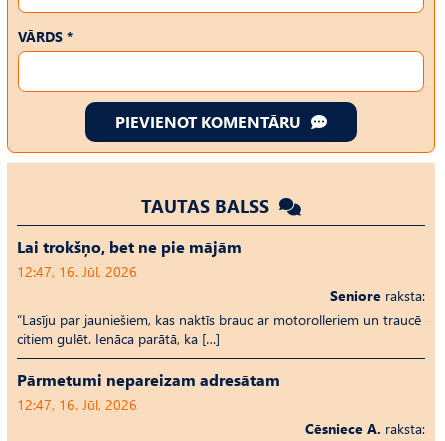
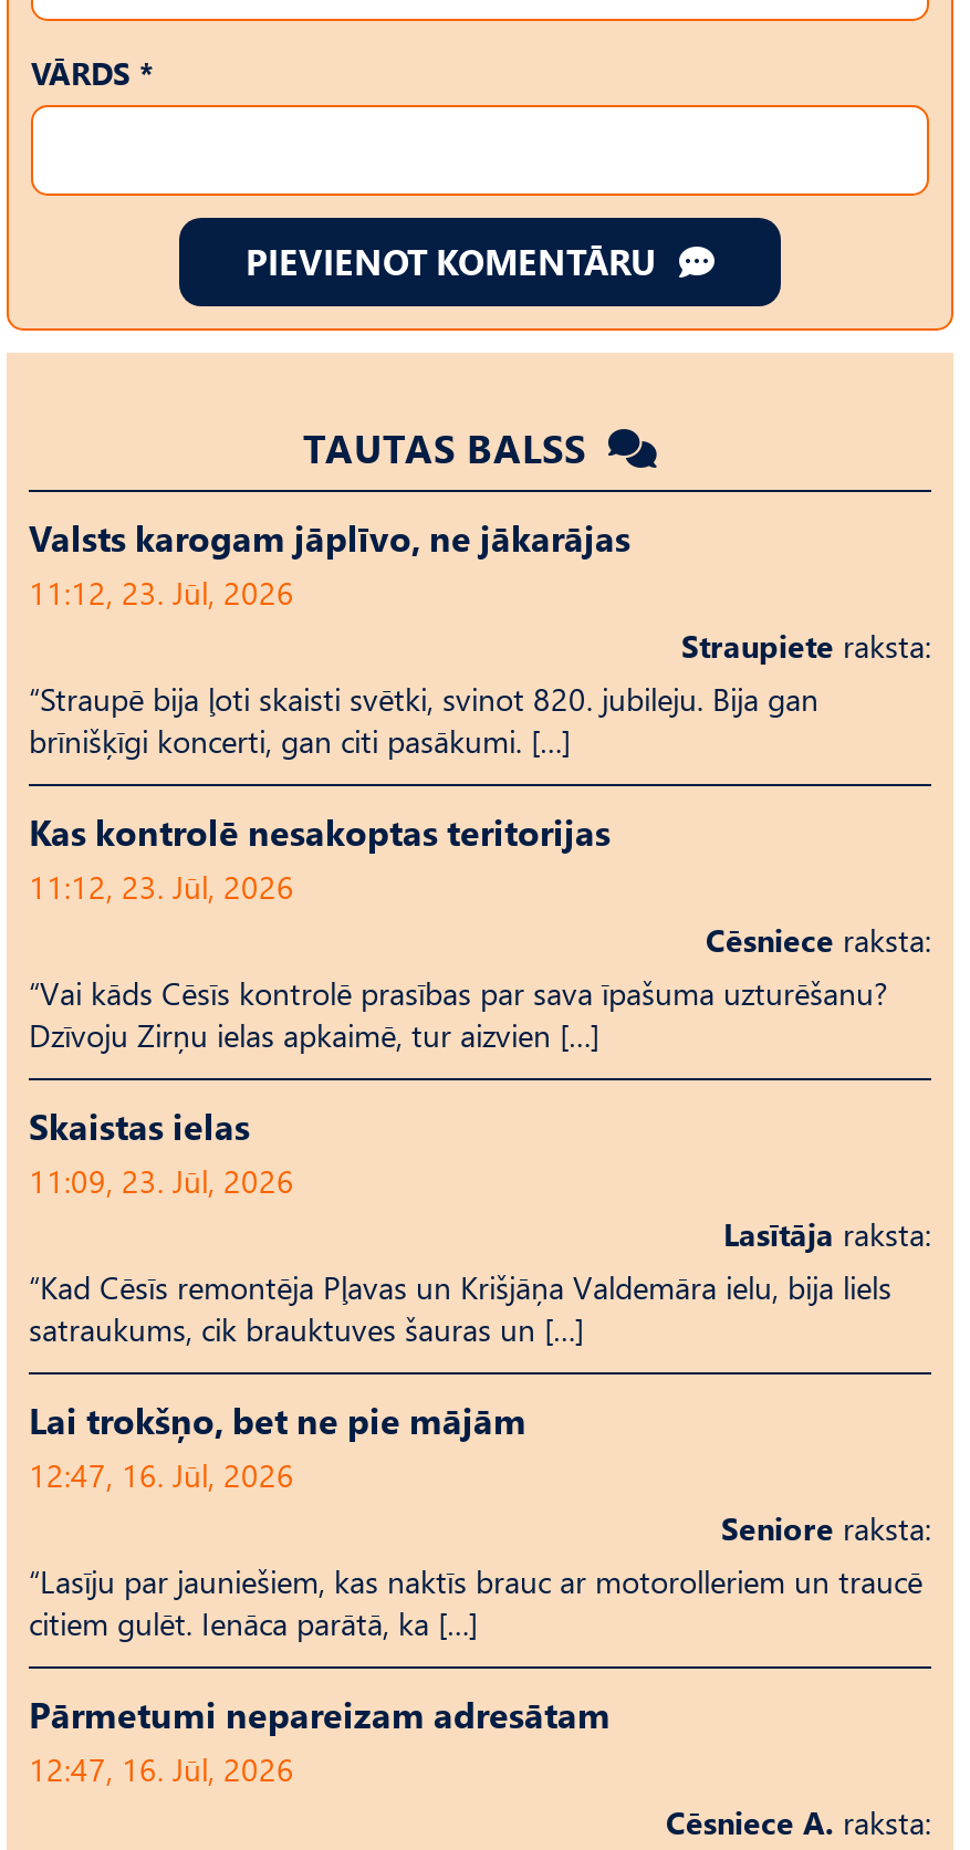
none -> [29,514,931,1350] Valsts karogam jāplīvo, ne jākarājas | 11:12, 23. Jūl, 2026 | Straupiete raksta: | “Straupē bija ļoti skaisti svētki, svinot 820. jubileju. Bija gan | brīnišķīgi koncerti, gan citi pasākumi. […] | Kas kontrolē nesakoptas teritorijas | 11:12, 23. Jūl, 2026 | Cēsniece raksta: | “Vai kāds Cēsīs kontrolē prasības par sava īpašuma uzturēšanu? | Dzīvoju Zirņu ielas apkaimē, tur aizvien […] | Skaistas ielas | 11:09, 23. Jūl, 2026 | Lasītāja raksta: | “Kad Cēsīs remontēja Pļavas un Krišjāņa Valdemāra ielu, bija liels | satraukums, cik brauktuves šauras un […]

